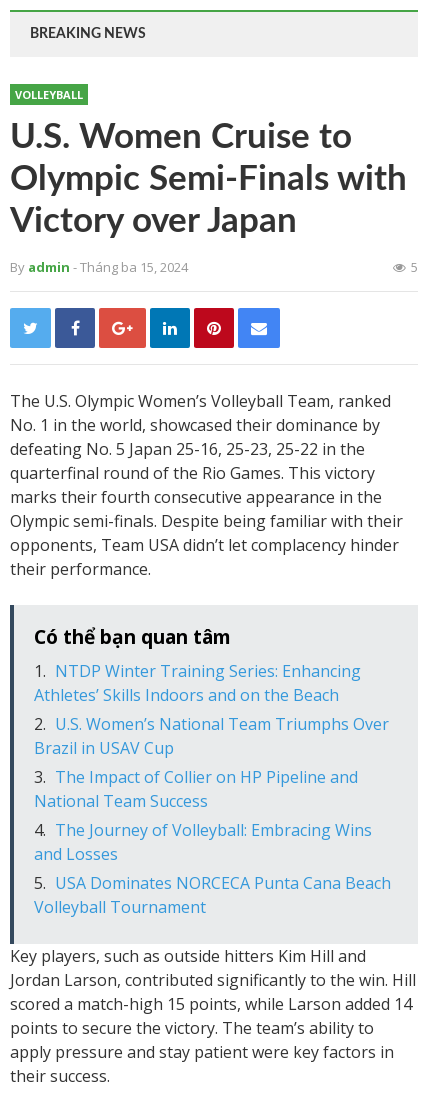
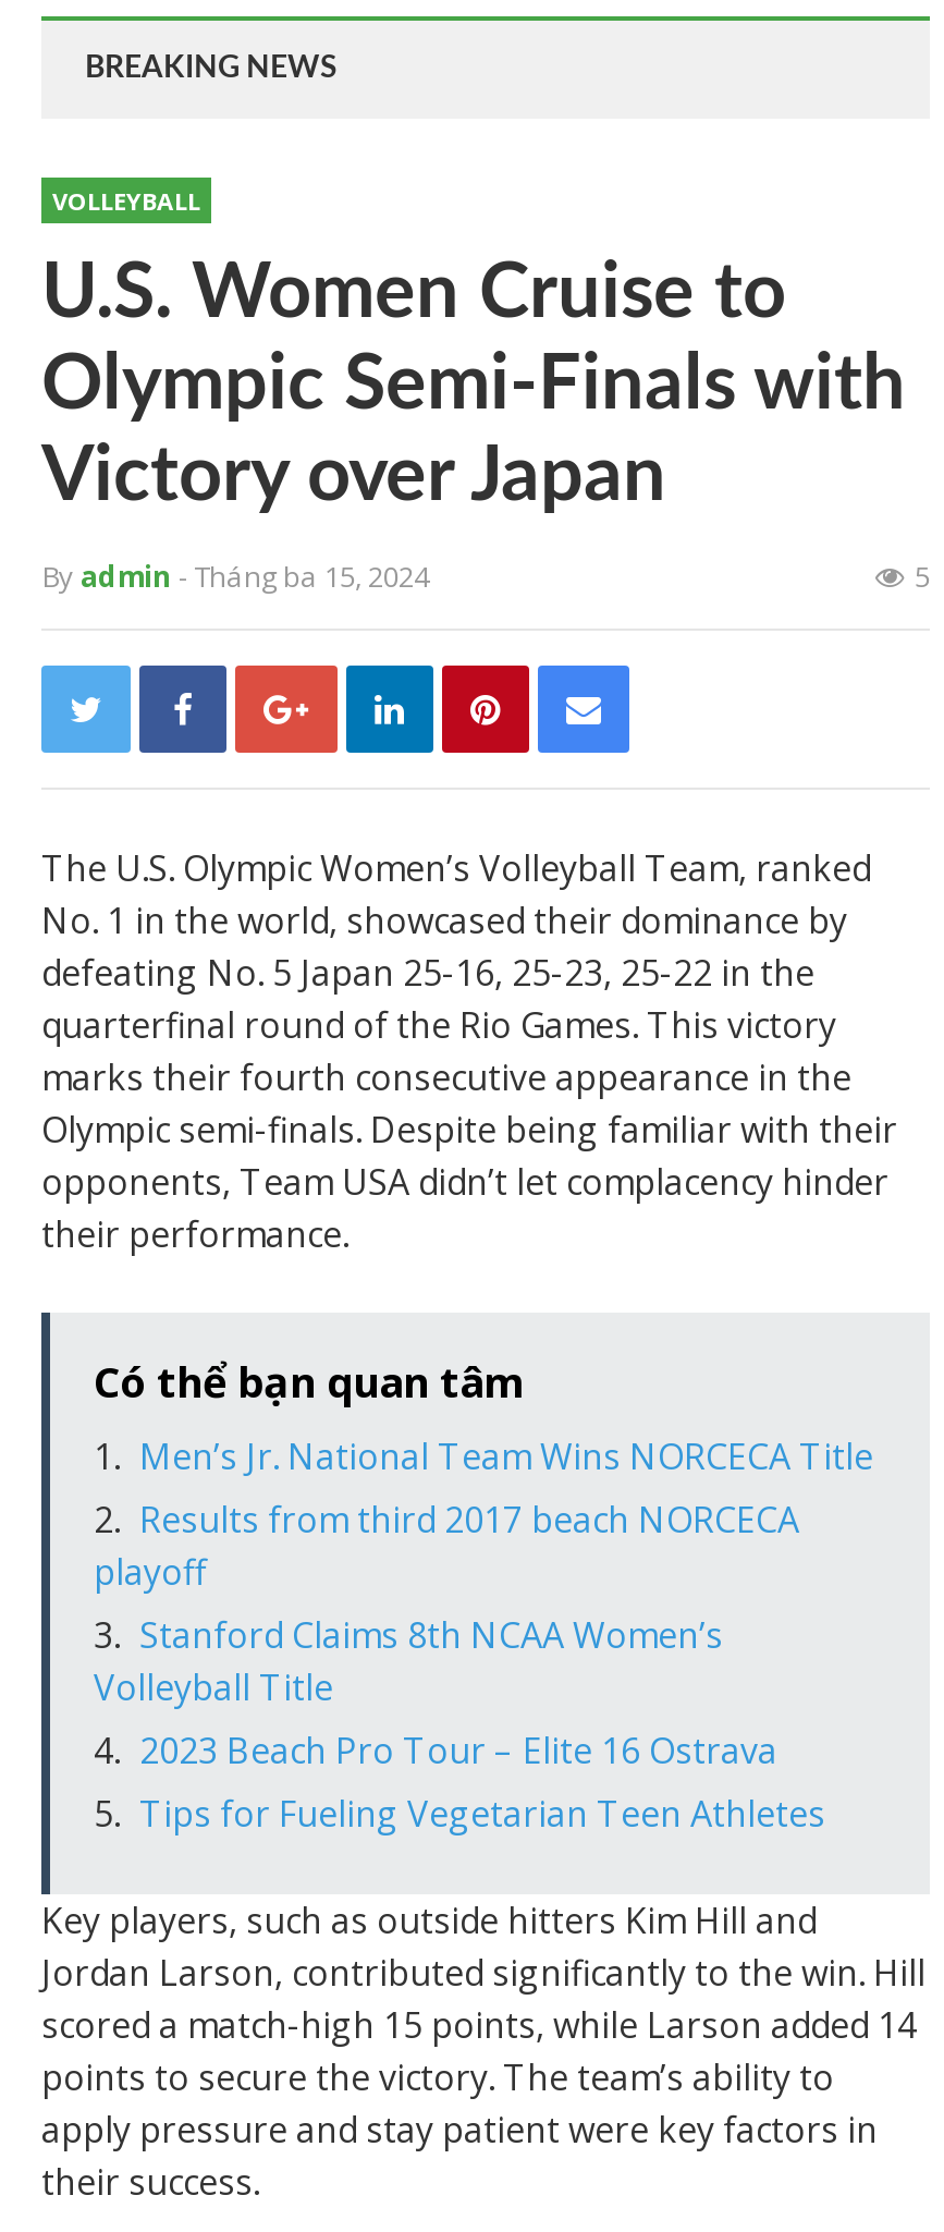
[34,660,391,918] NTDP Winter Training Series: Enhancing | Athletes’ Skills Indoors and on the Beach | U.S. Women’s National Team Triumphs Over | Brazil in USAV Cup | The Impact of Collier on HP Pipeline and | National Team Success | The Journey of Volleyball: Embracing Wins | and Losses | USA Dominates NORCECA Punta Cana Beach | Volleyball Tournament -> [94,1432,873,1838] Men’s Jr. National Team Wins NORCECA Title | Results from third 2017 beach NORCECA | playoff | Stanford Claims 8th NCAA Women’s | Volleyball Title | 2023 Beach Pro Tour – Elite 16 Ostrava | Tips for Fueling Vegetarian Teen Athletes

